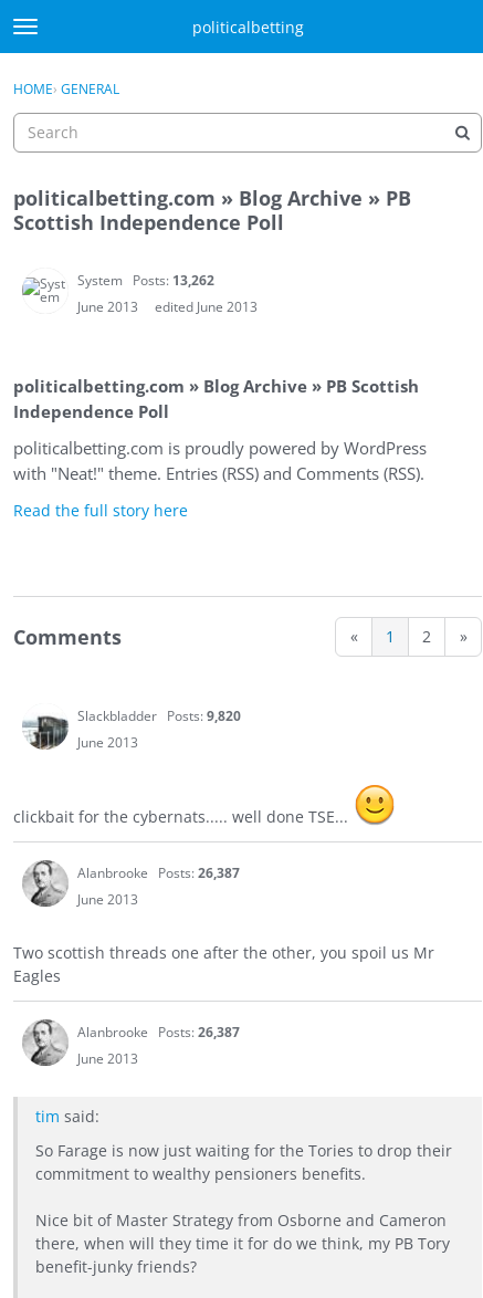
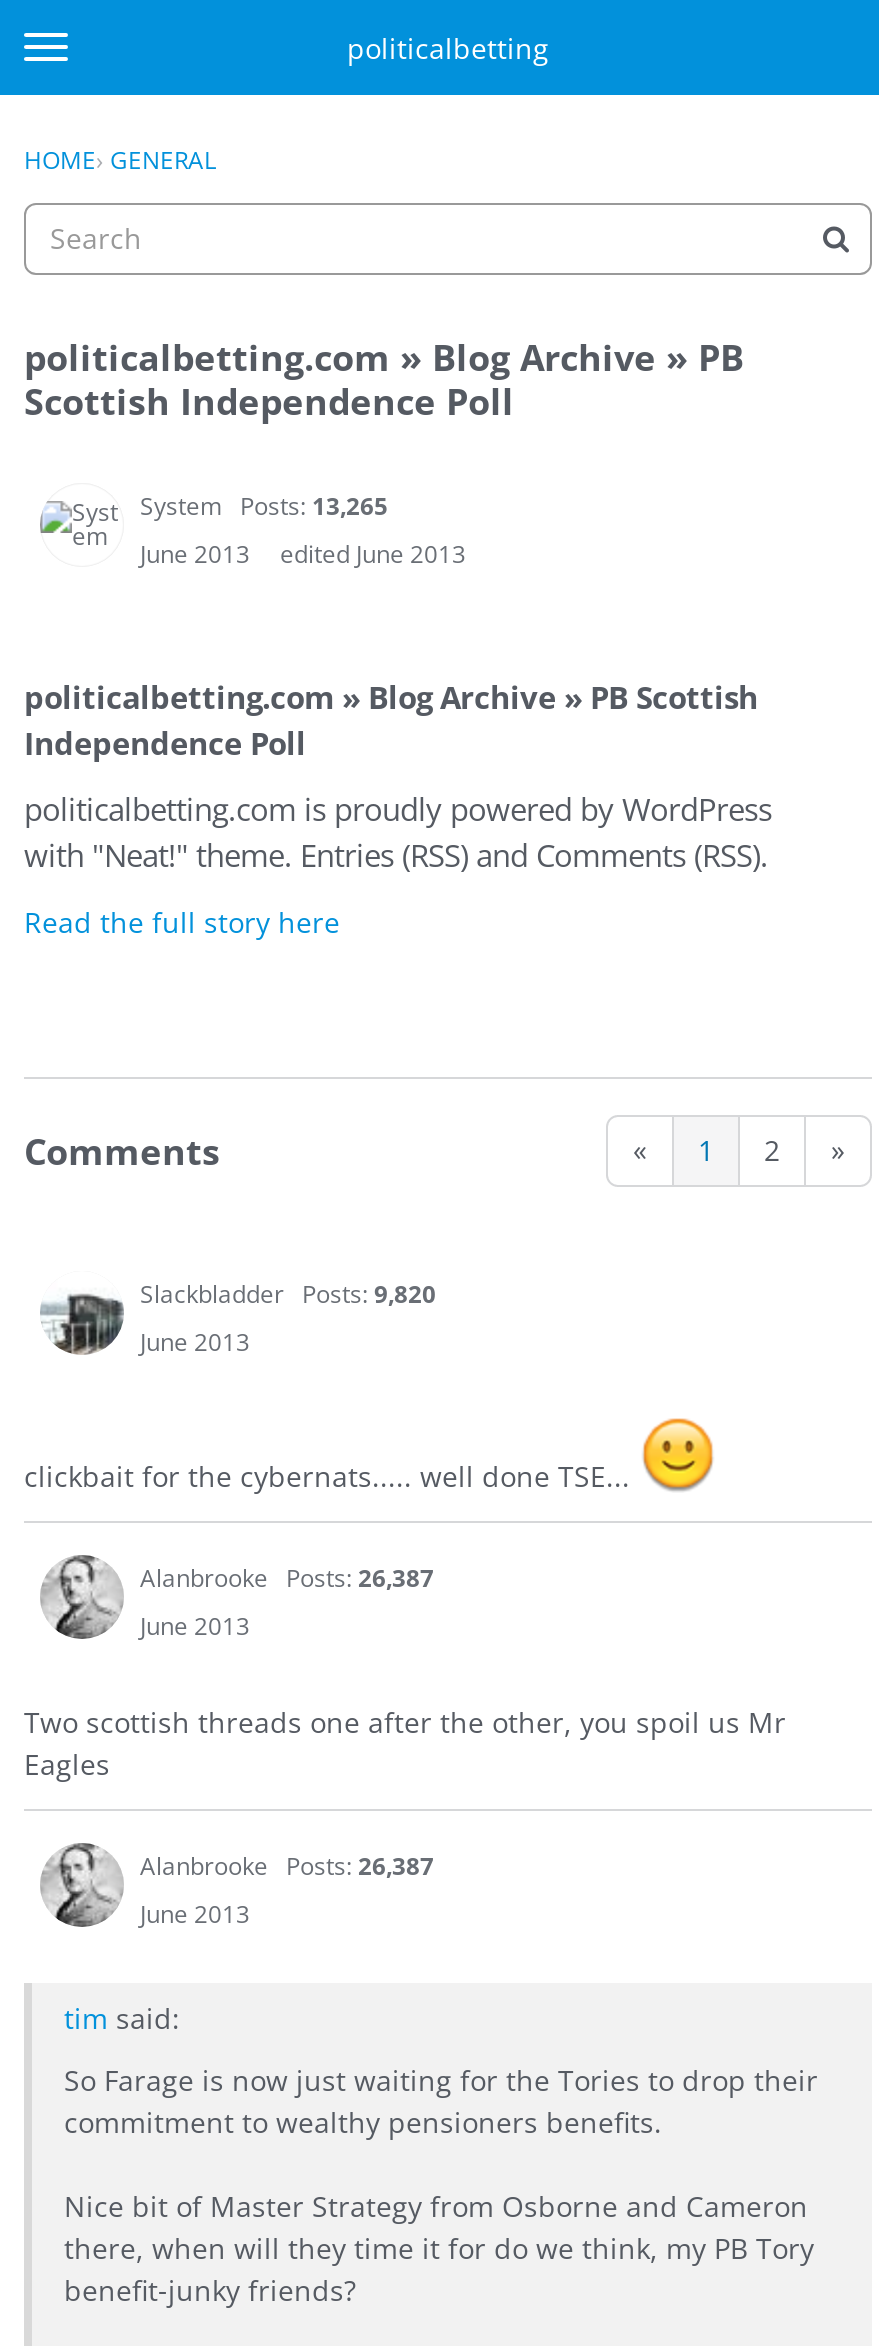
[77,271,214,290] System Posts: 13,262 -> [140,489,388,523] System Posts: 13,265

